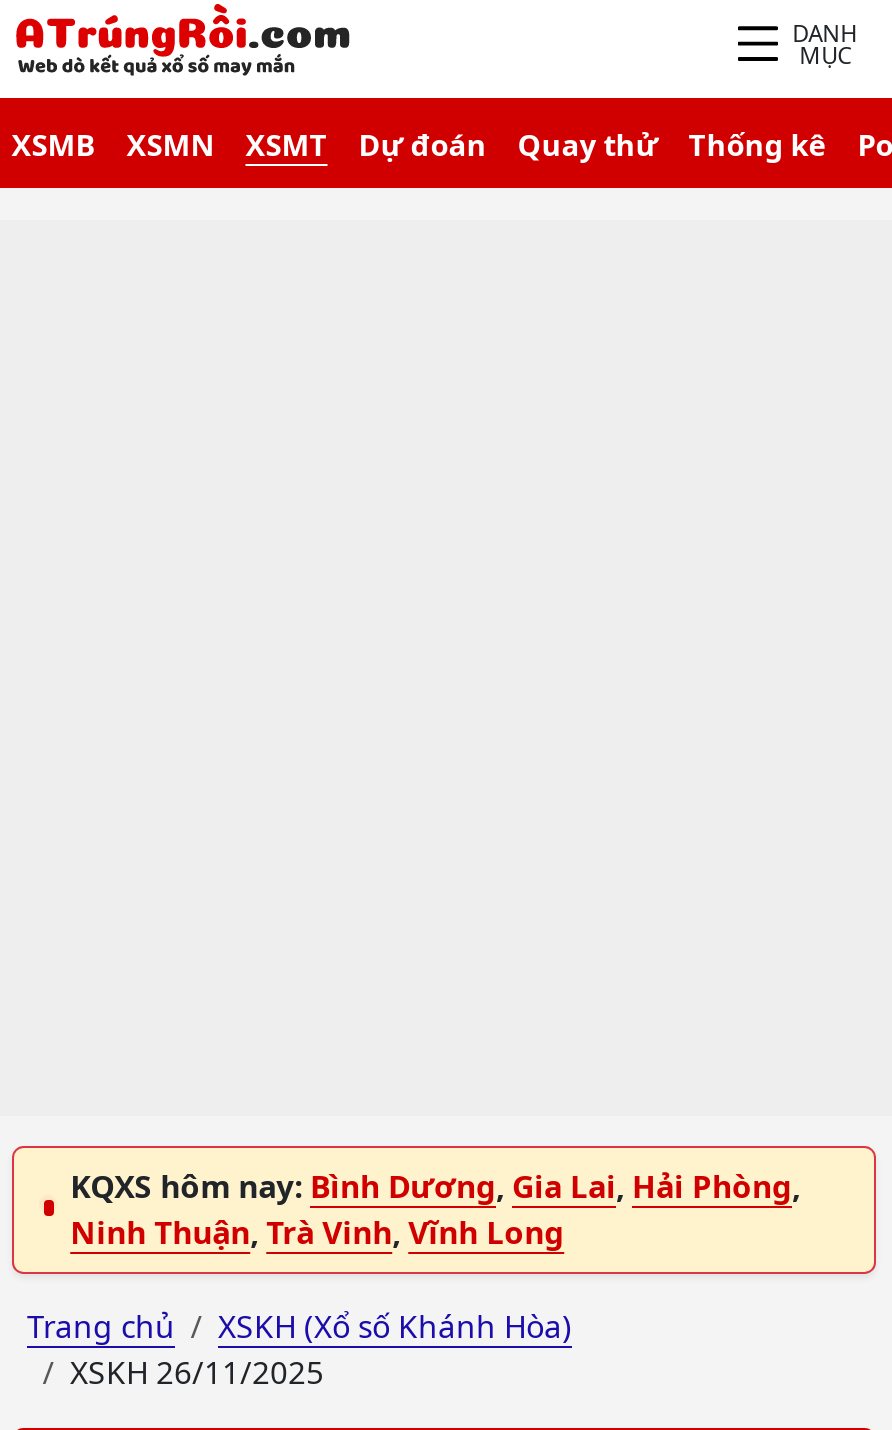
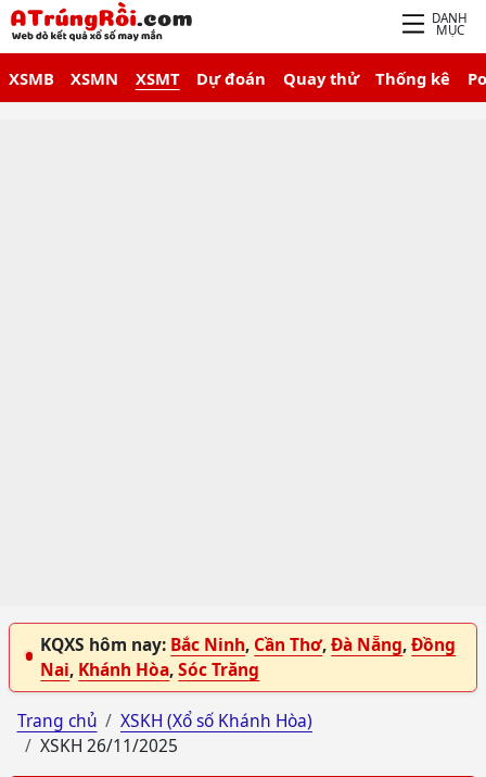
[70,1164,800,1254] KQXS hôm nay: Bình Dương, Gia Lai, Hải Phòng, | Ninh Thuận, Trà Vinh,Vĩnh Long -> [41,632,456,681] KQXS hôm nay: Bắc Ninh, Cần Thơ, Đà Nẵng, Đồng | Nai, Khánh Hòa,Sóc Trăng

